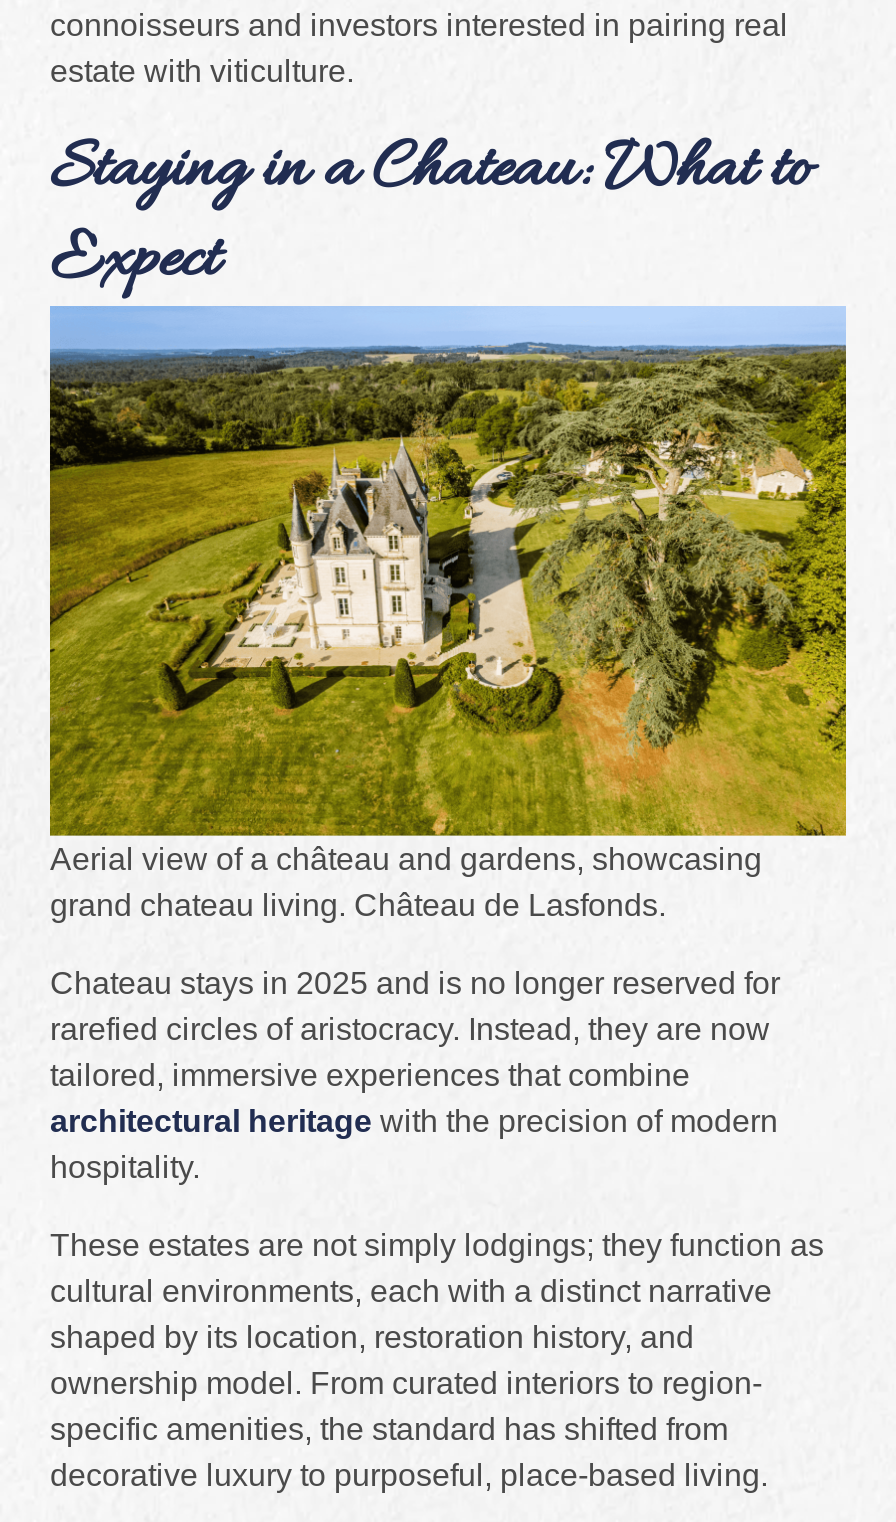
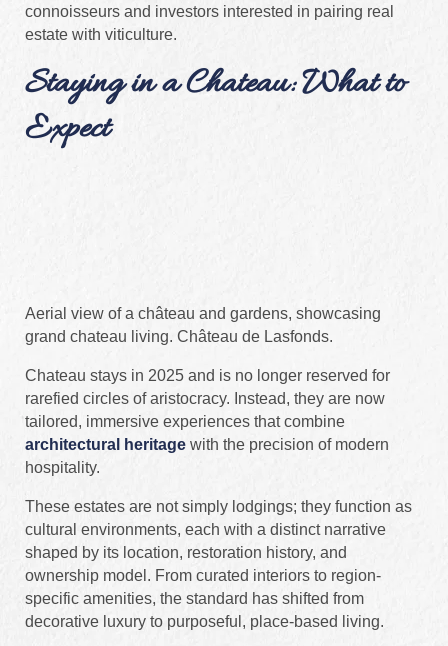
[48,306,848,838] [image] -> none

